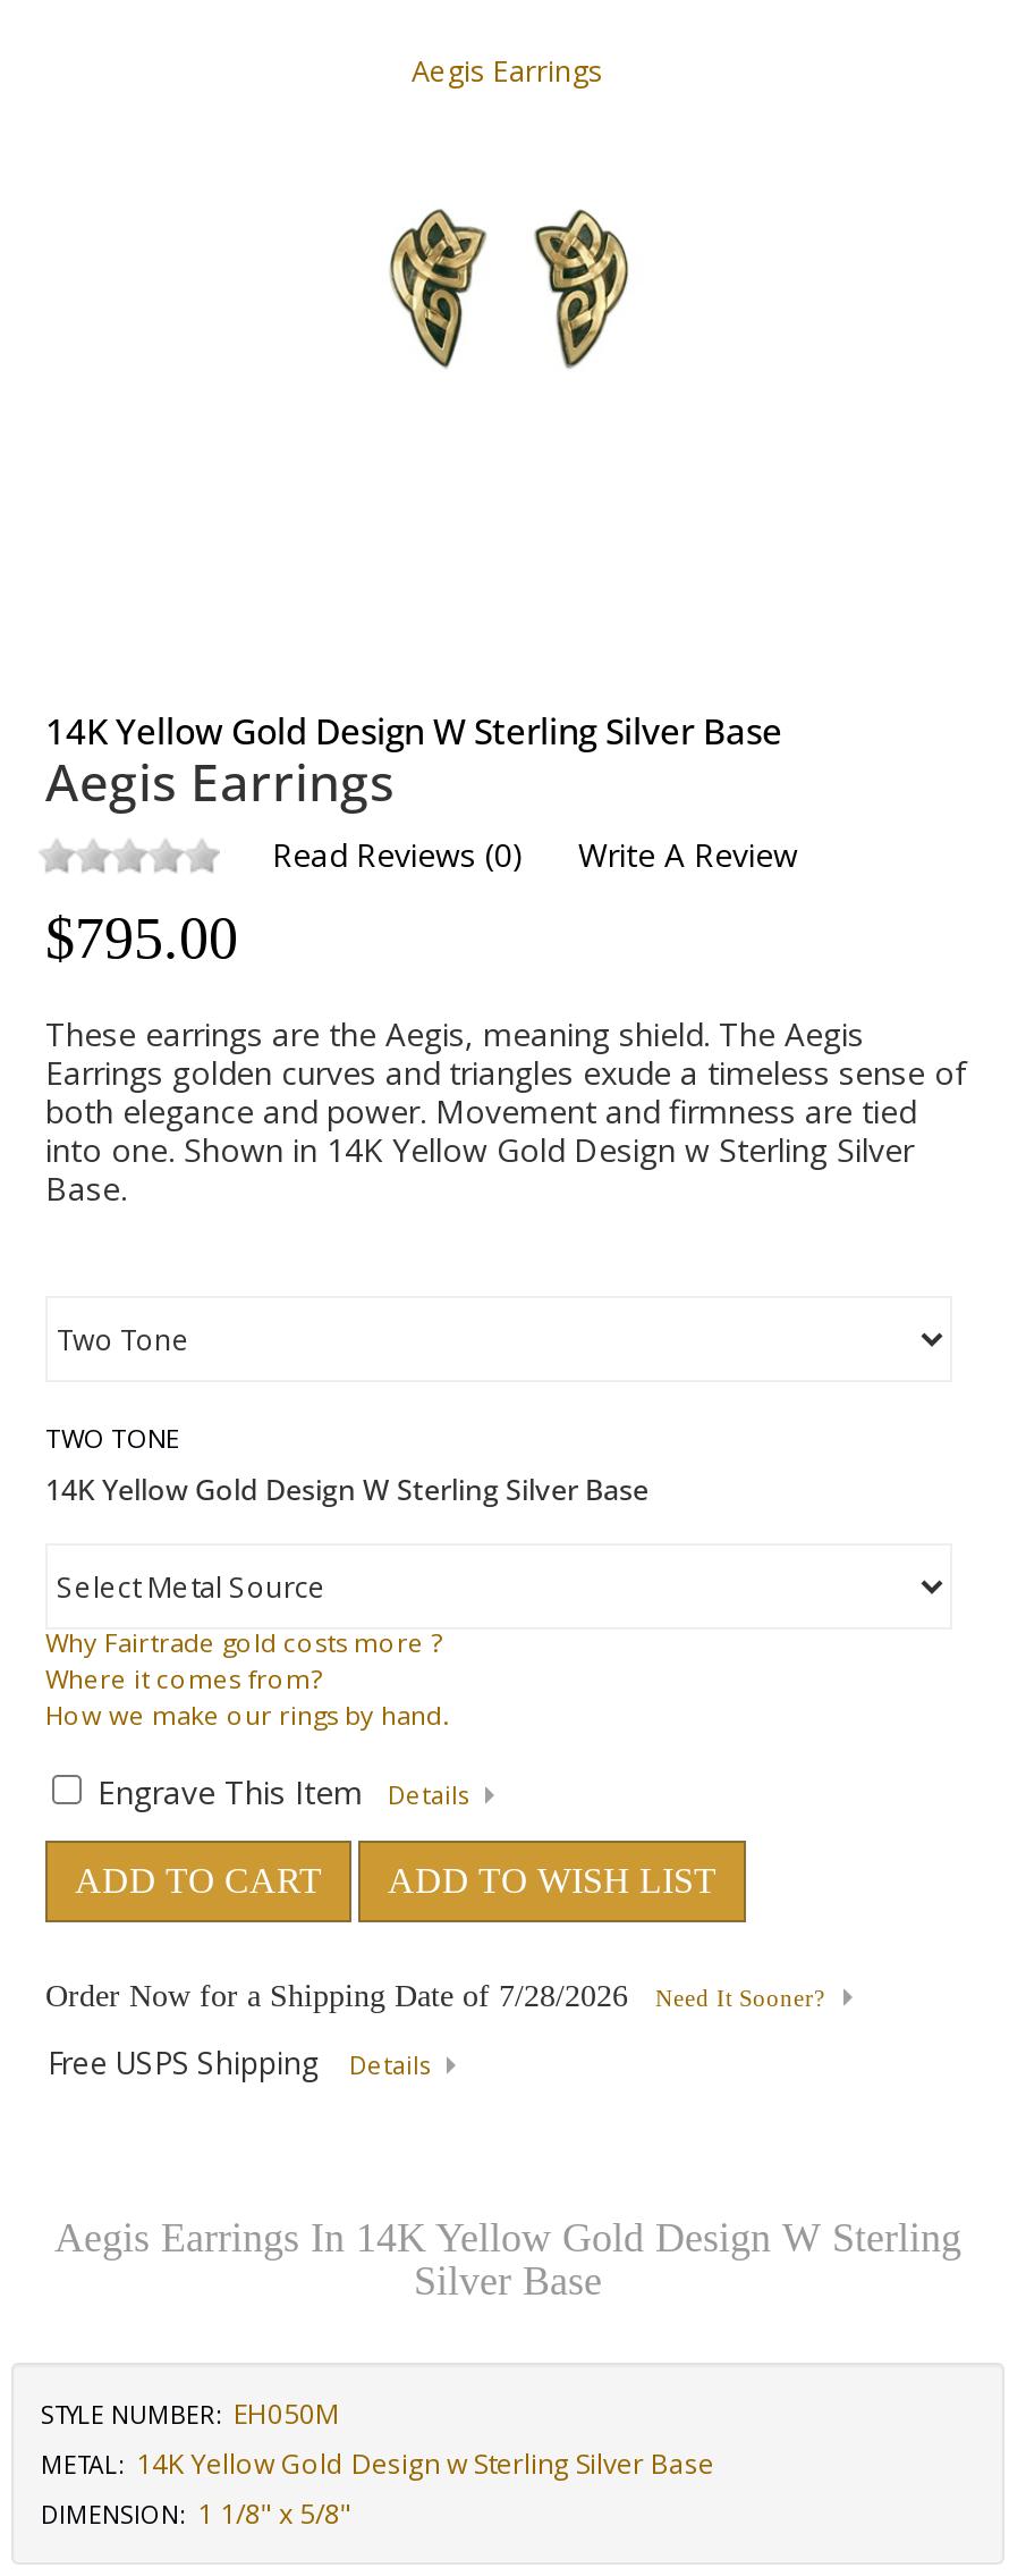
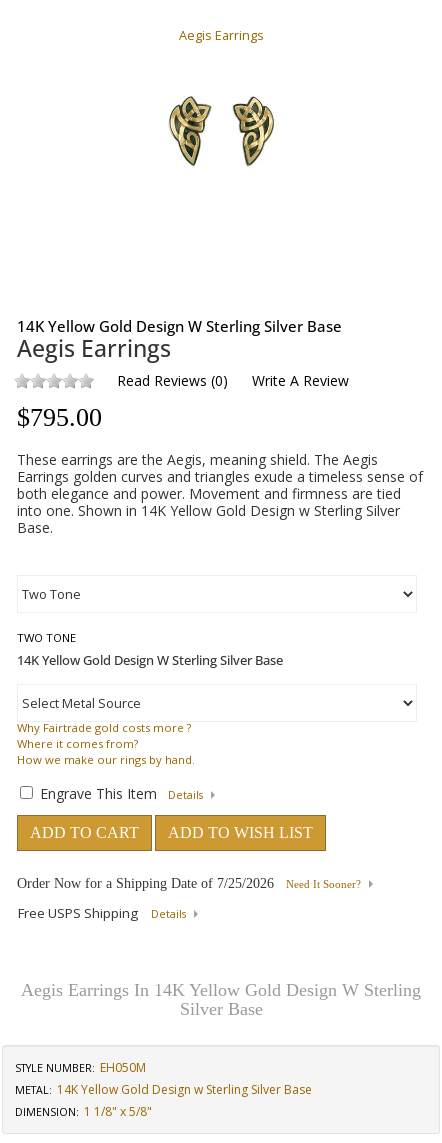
[45,1979,628,2013] Order Now for a Shipping Date of 7/28/2026 -> [17,876,274,891] Order Now for a Shipping Date of 7/25/2026

